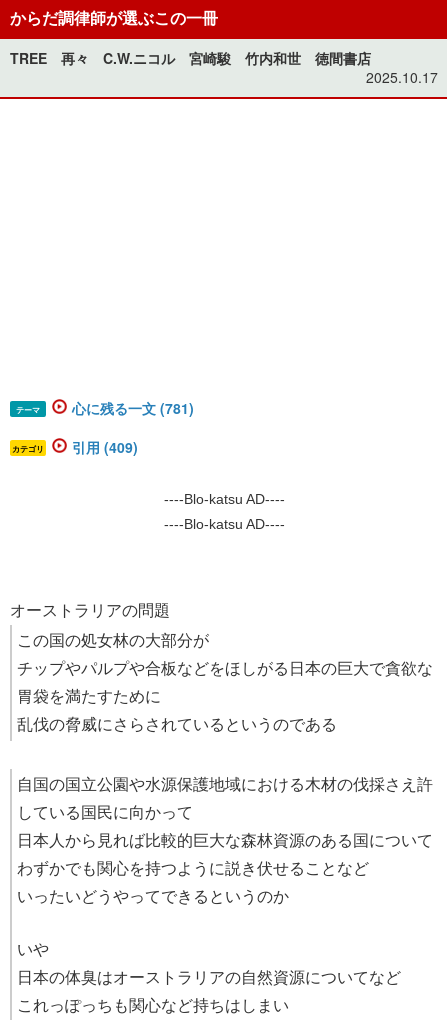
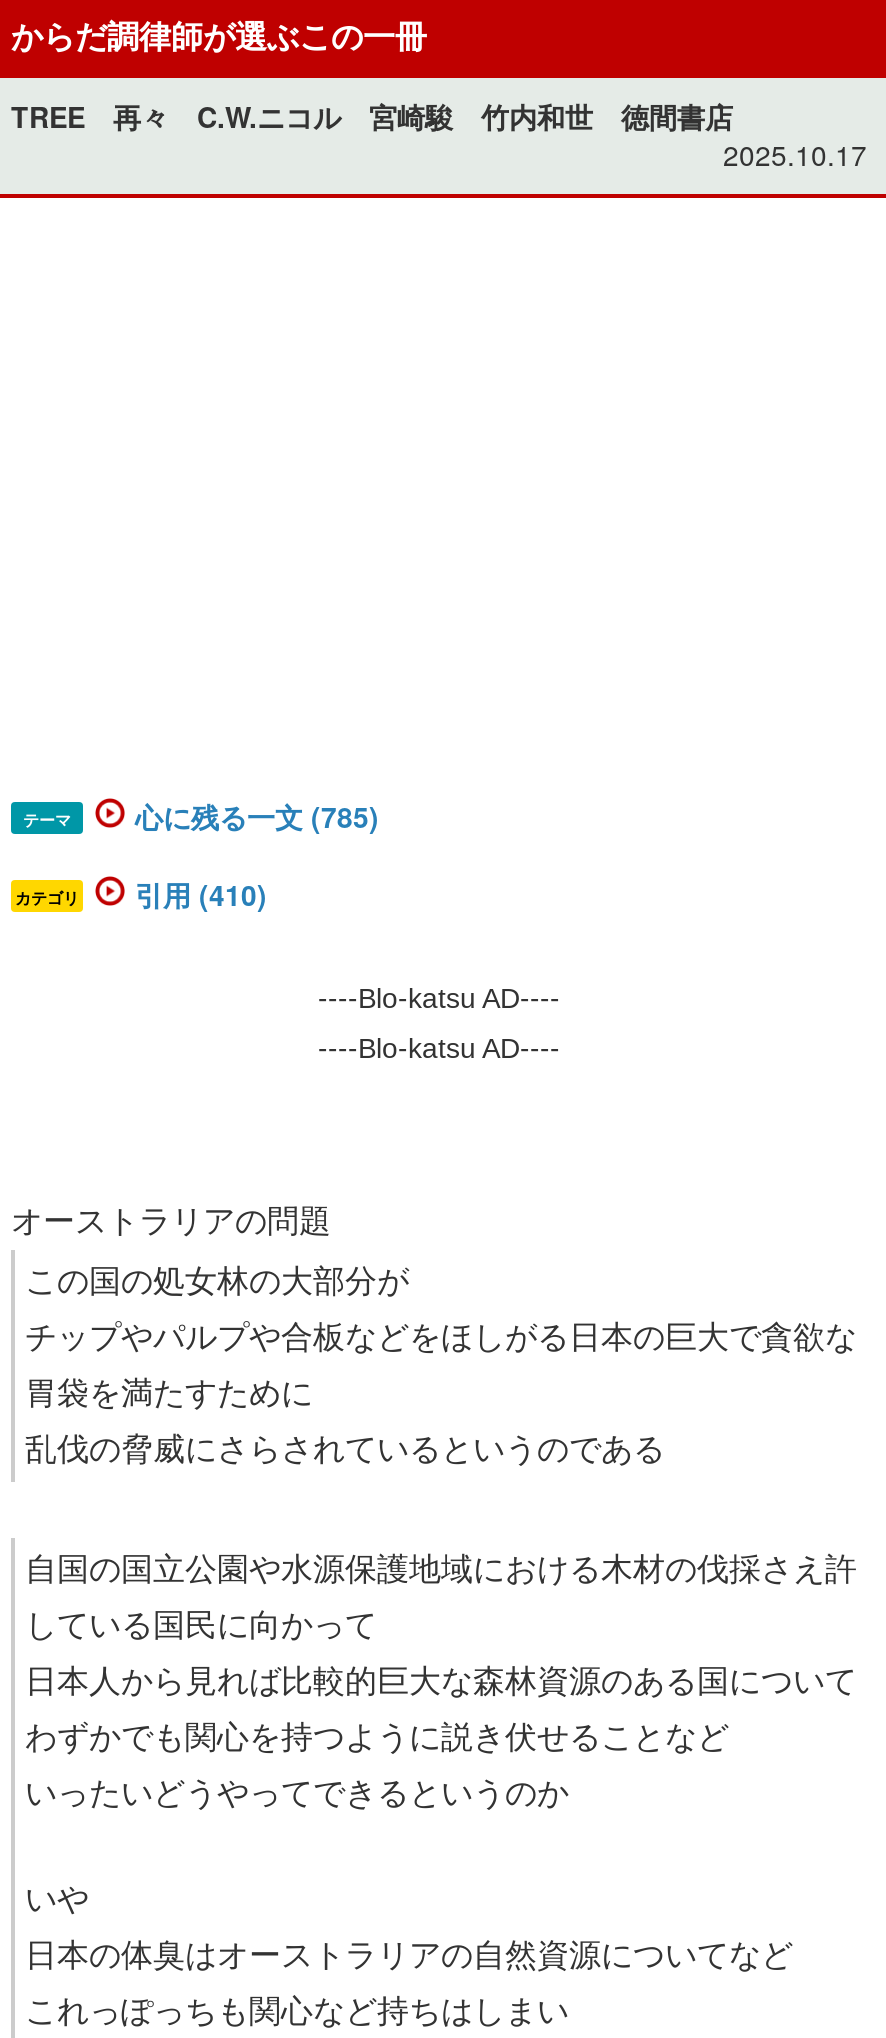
[72,398,194,418] 心に残る一文 (781) -> [135,796,379,836] 心に残る一文 (785)
[72,437,138,457] 引用 (409) -> [135,874,267,914] 引用 (410)

